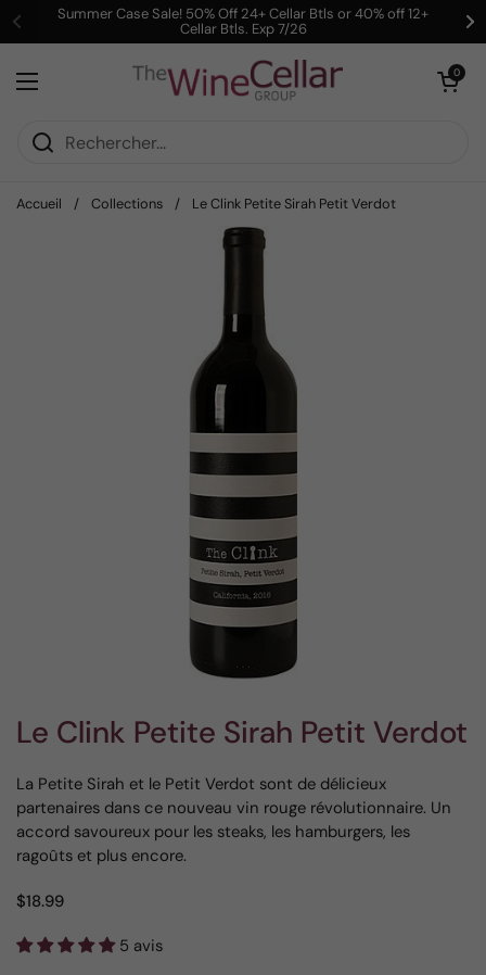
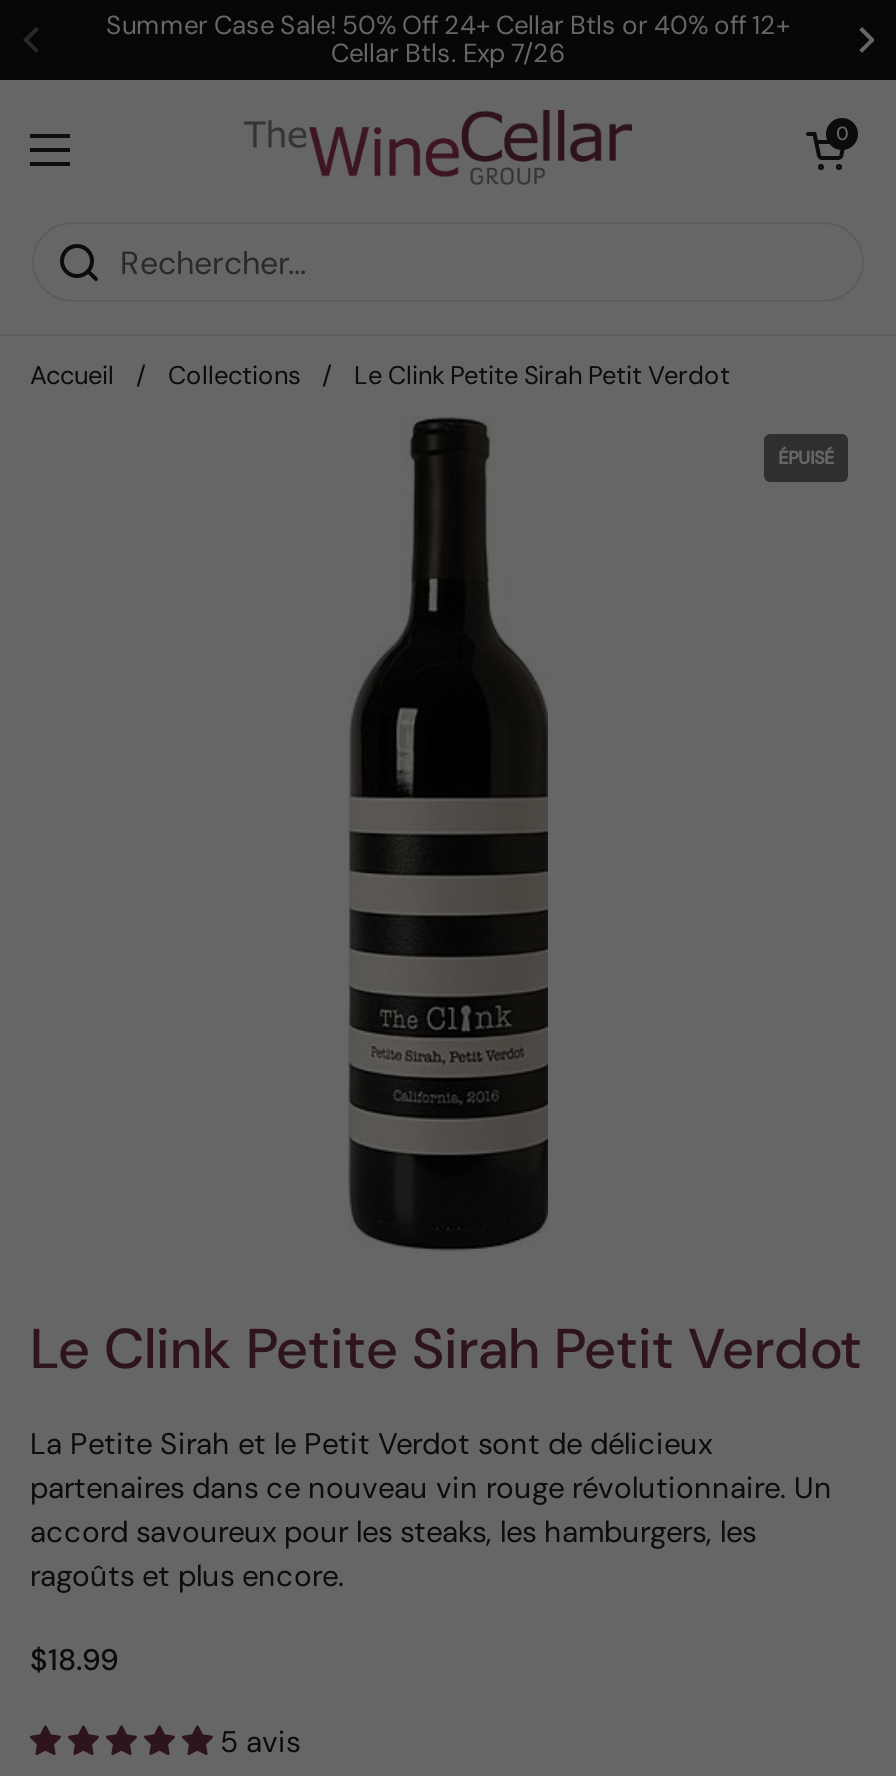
none -> [778,446,834,470] ÉPUISÉ

